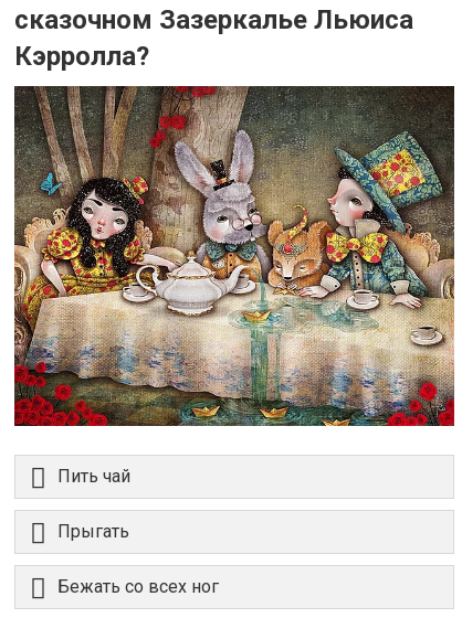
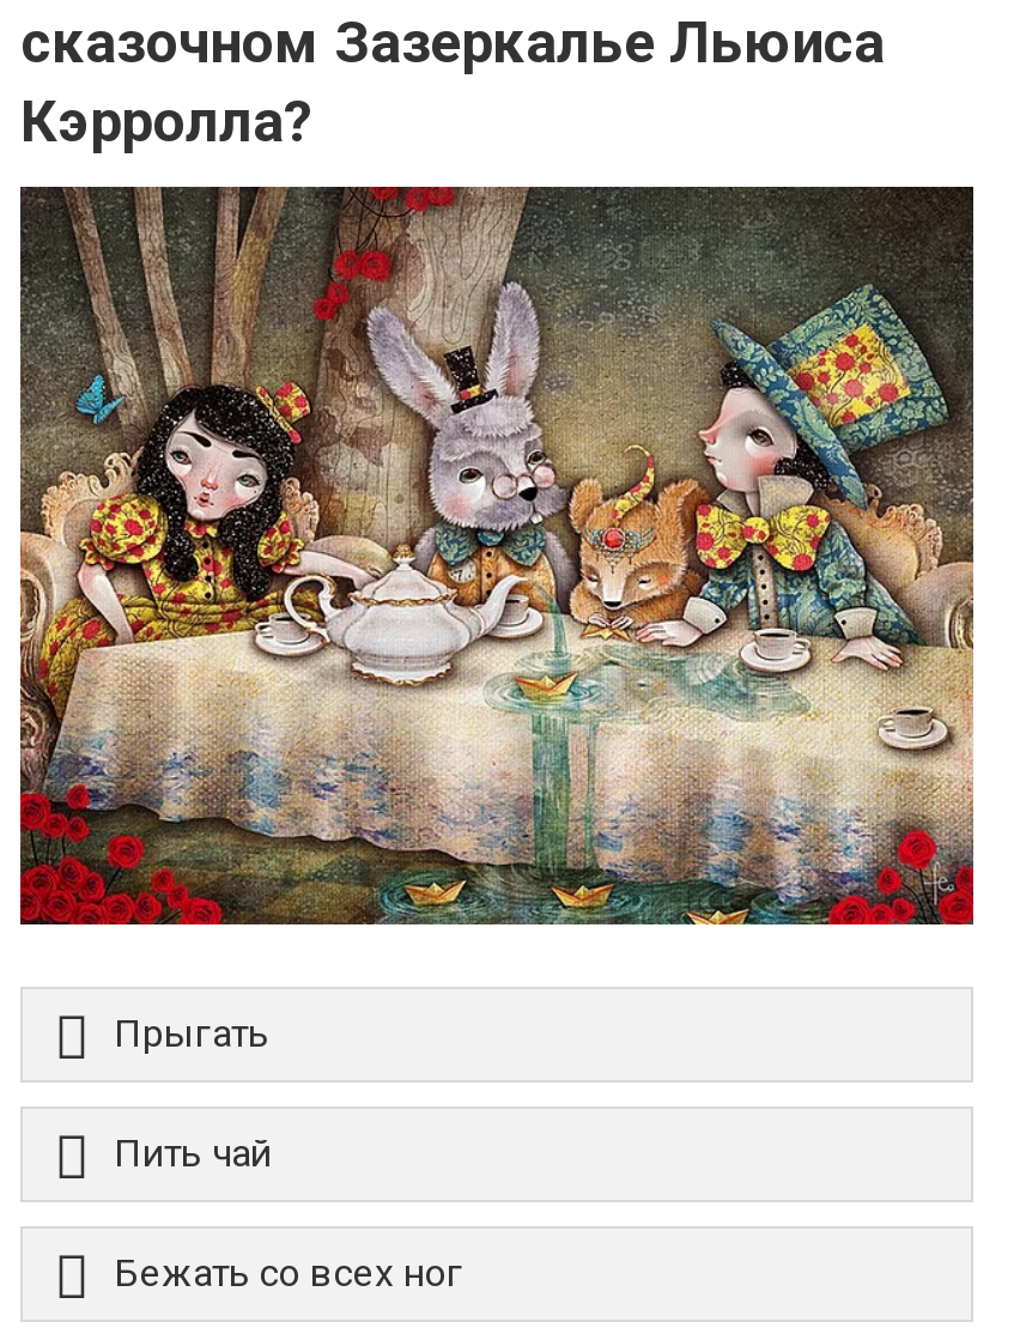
moved [57,465,130,486] -> [114,1129,272,1175]: Пить чай
moved [57,520,129,541] -> [114,1009,269,1055]: Прыгать

